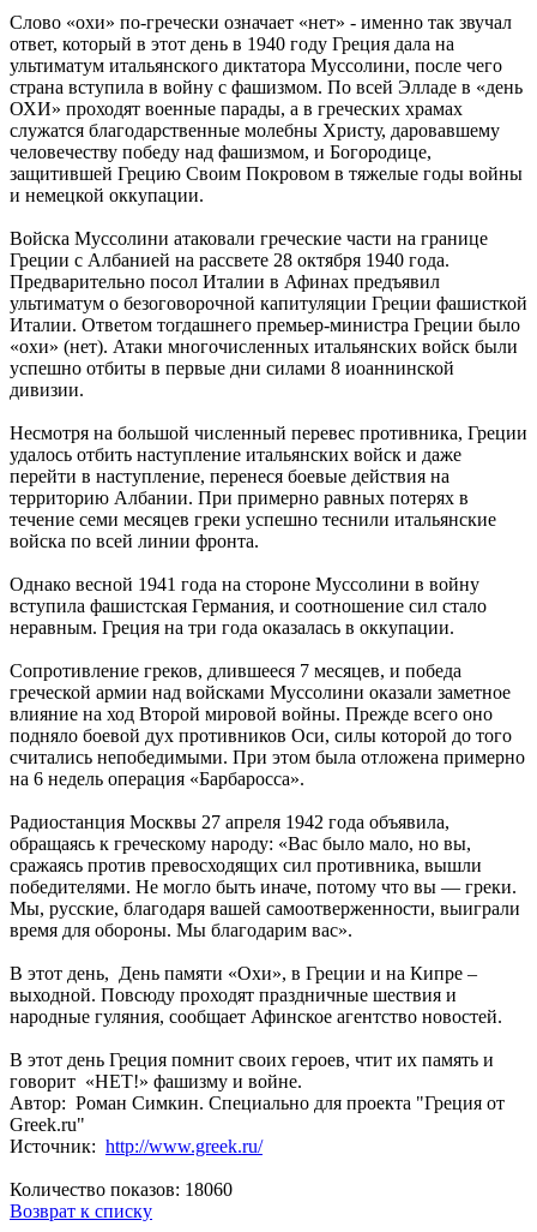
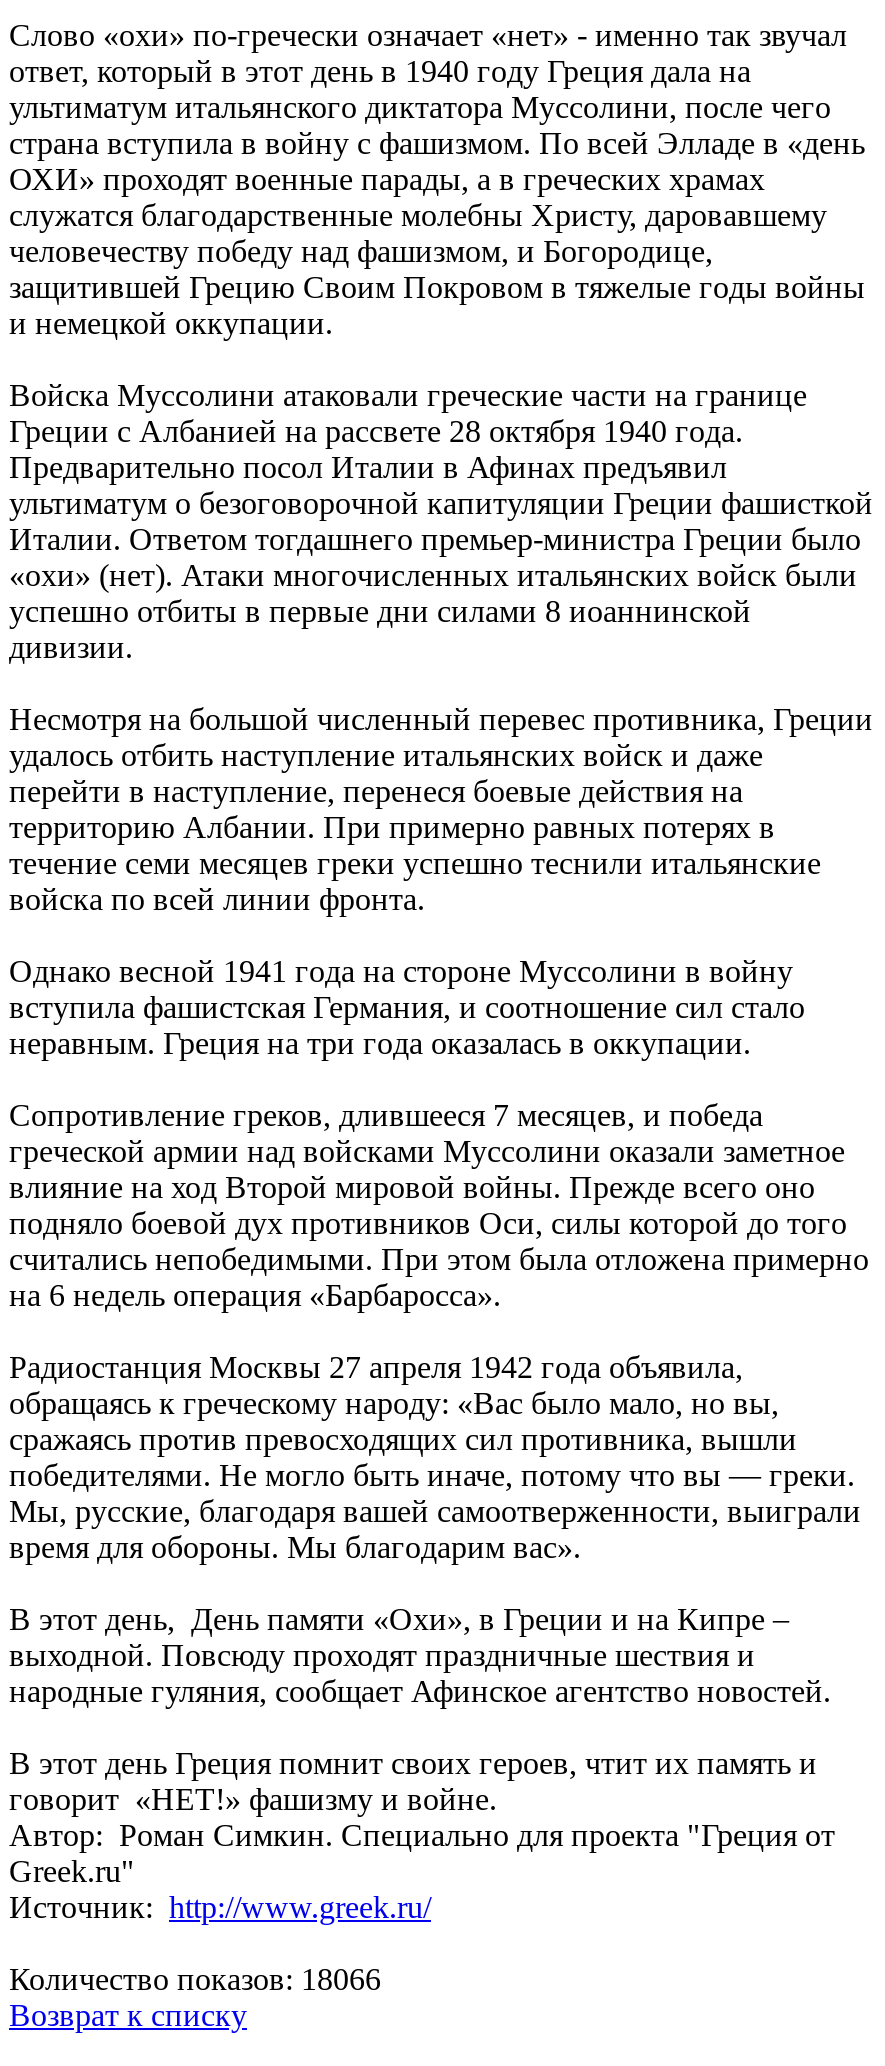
[10,1179,233,1199] Количество показов: 18060 -> [9,1962,381,1996] Количество показов: 18066

